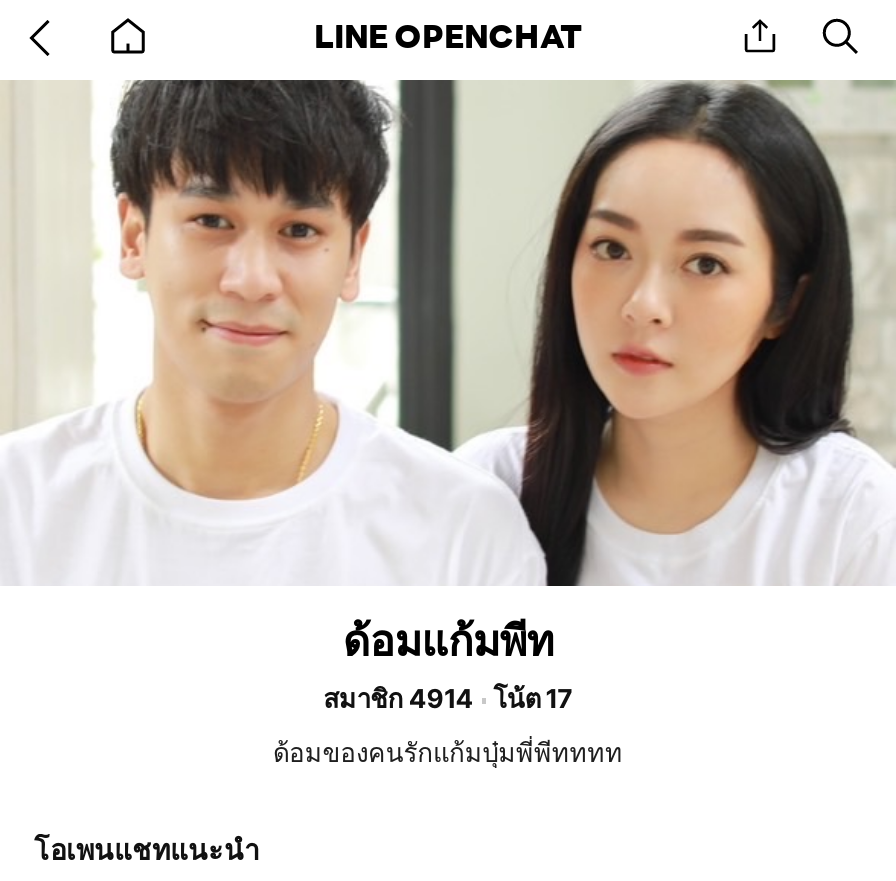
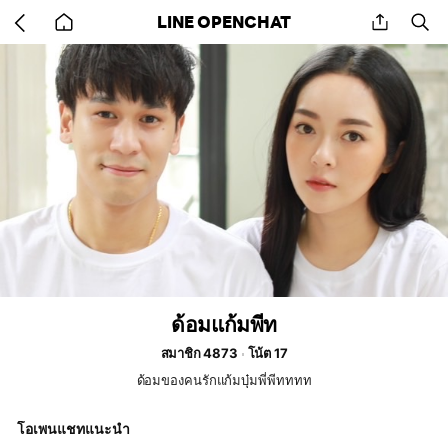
[323,682,573,714] สมาชิก 4914 โน้ต 17 -> [161,345,287,361] สมาชิก 4873 โน้ต 17

